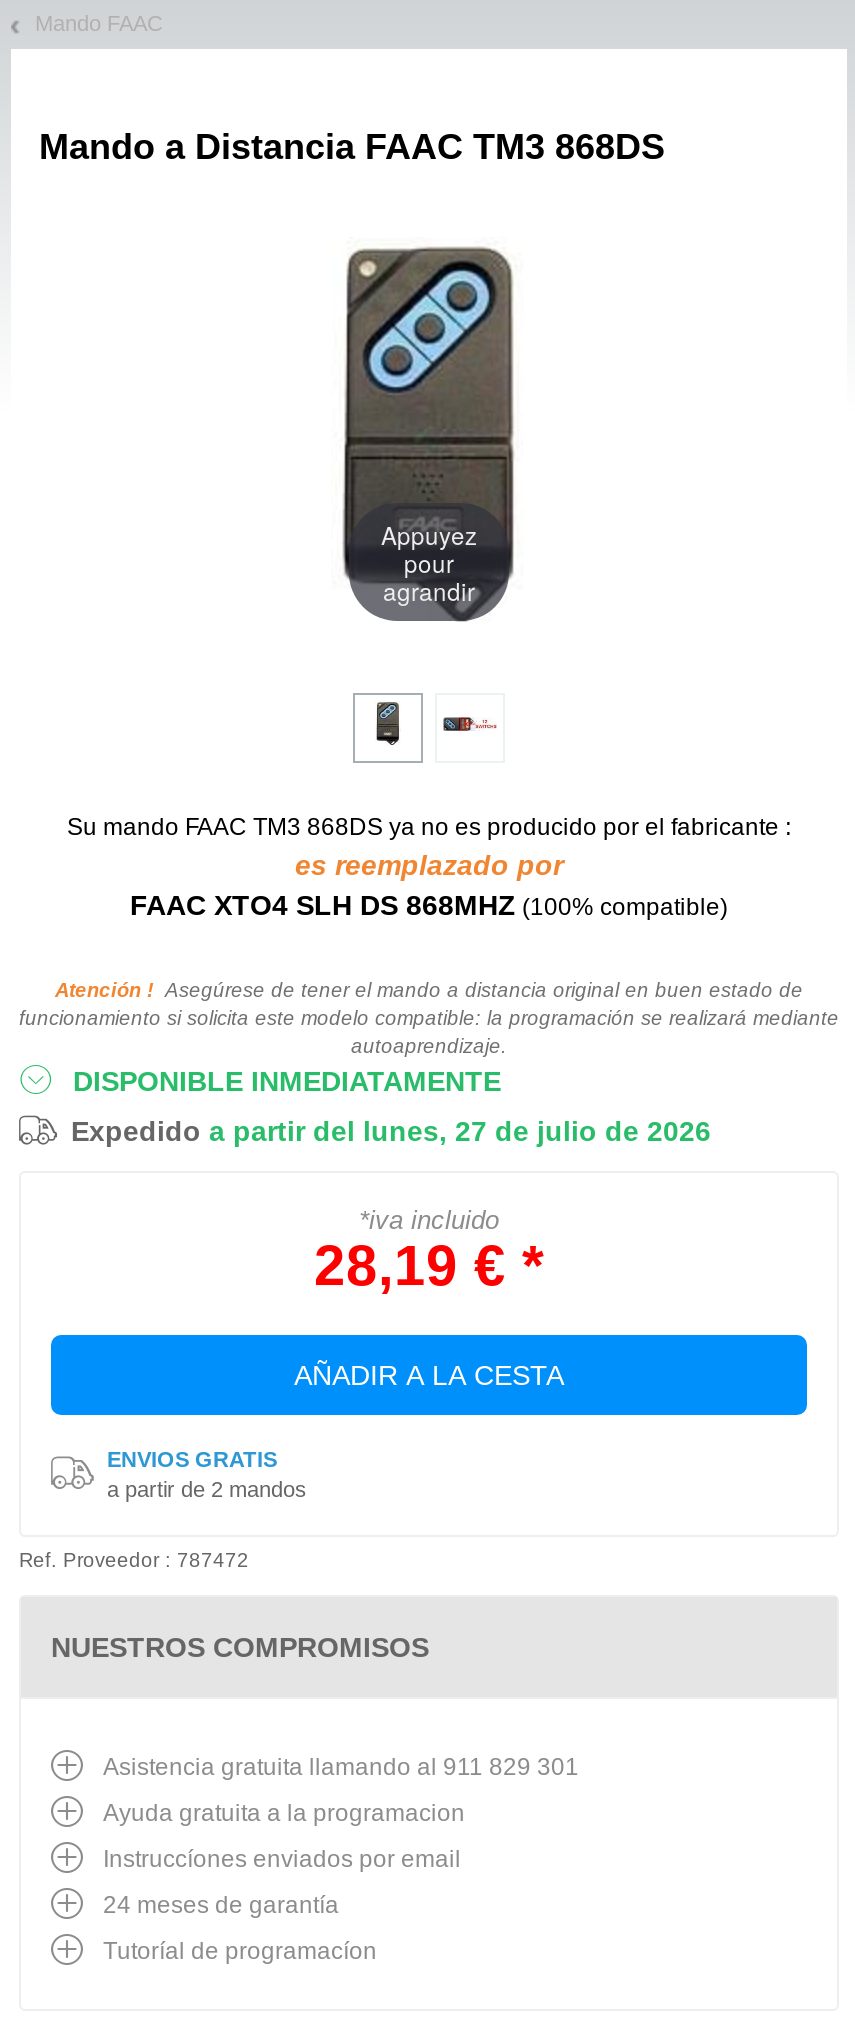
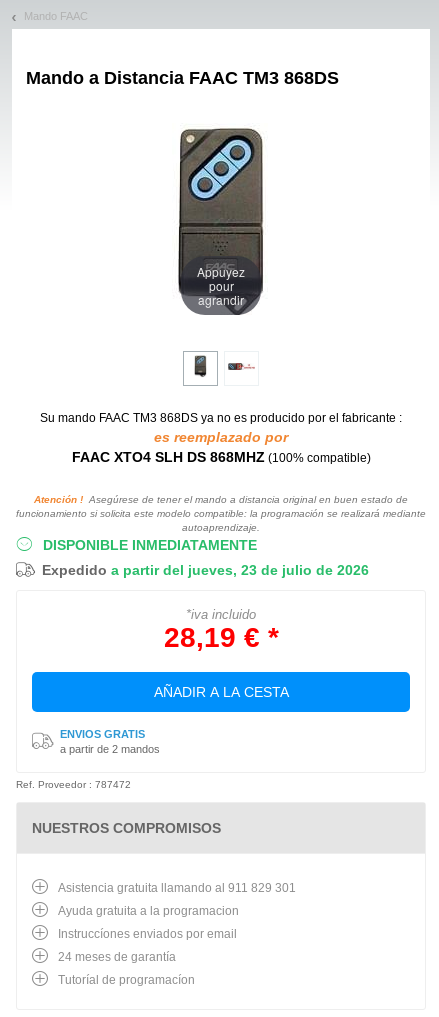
[71,1115,711,1147] Expedido a partir del lunes, 27 de julio de 2026 -> [42,562,369,578] Expedido a partir del jueves, 23 de julio de 2026

